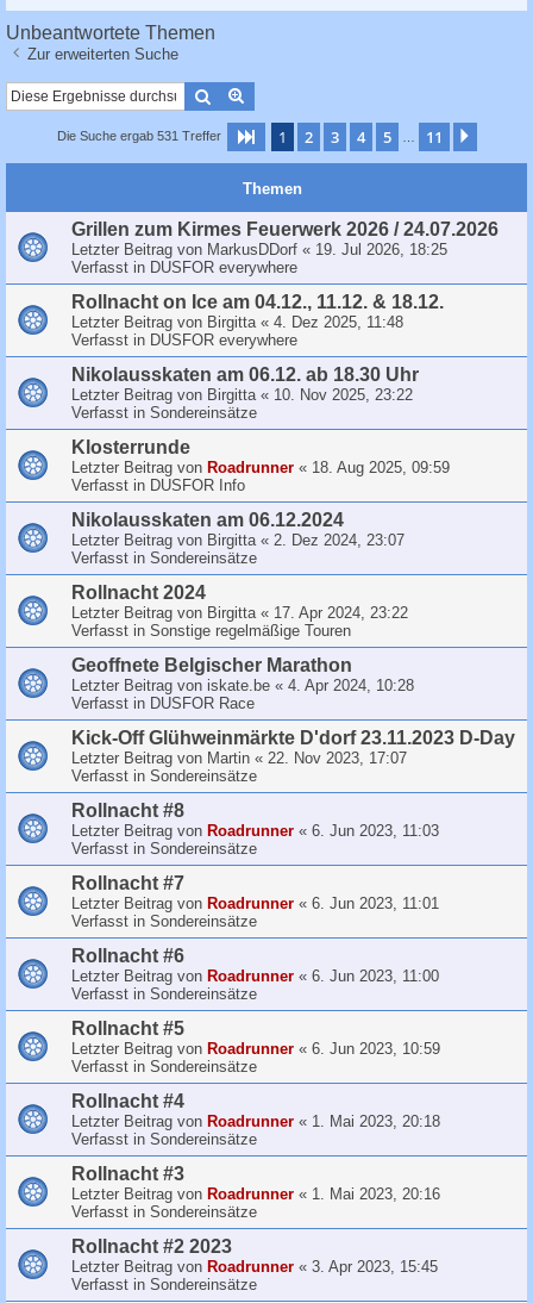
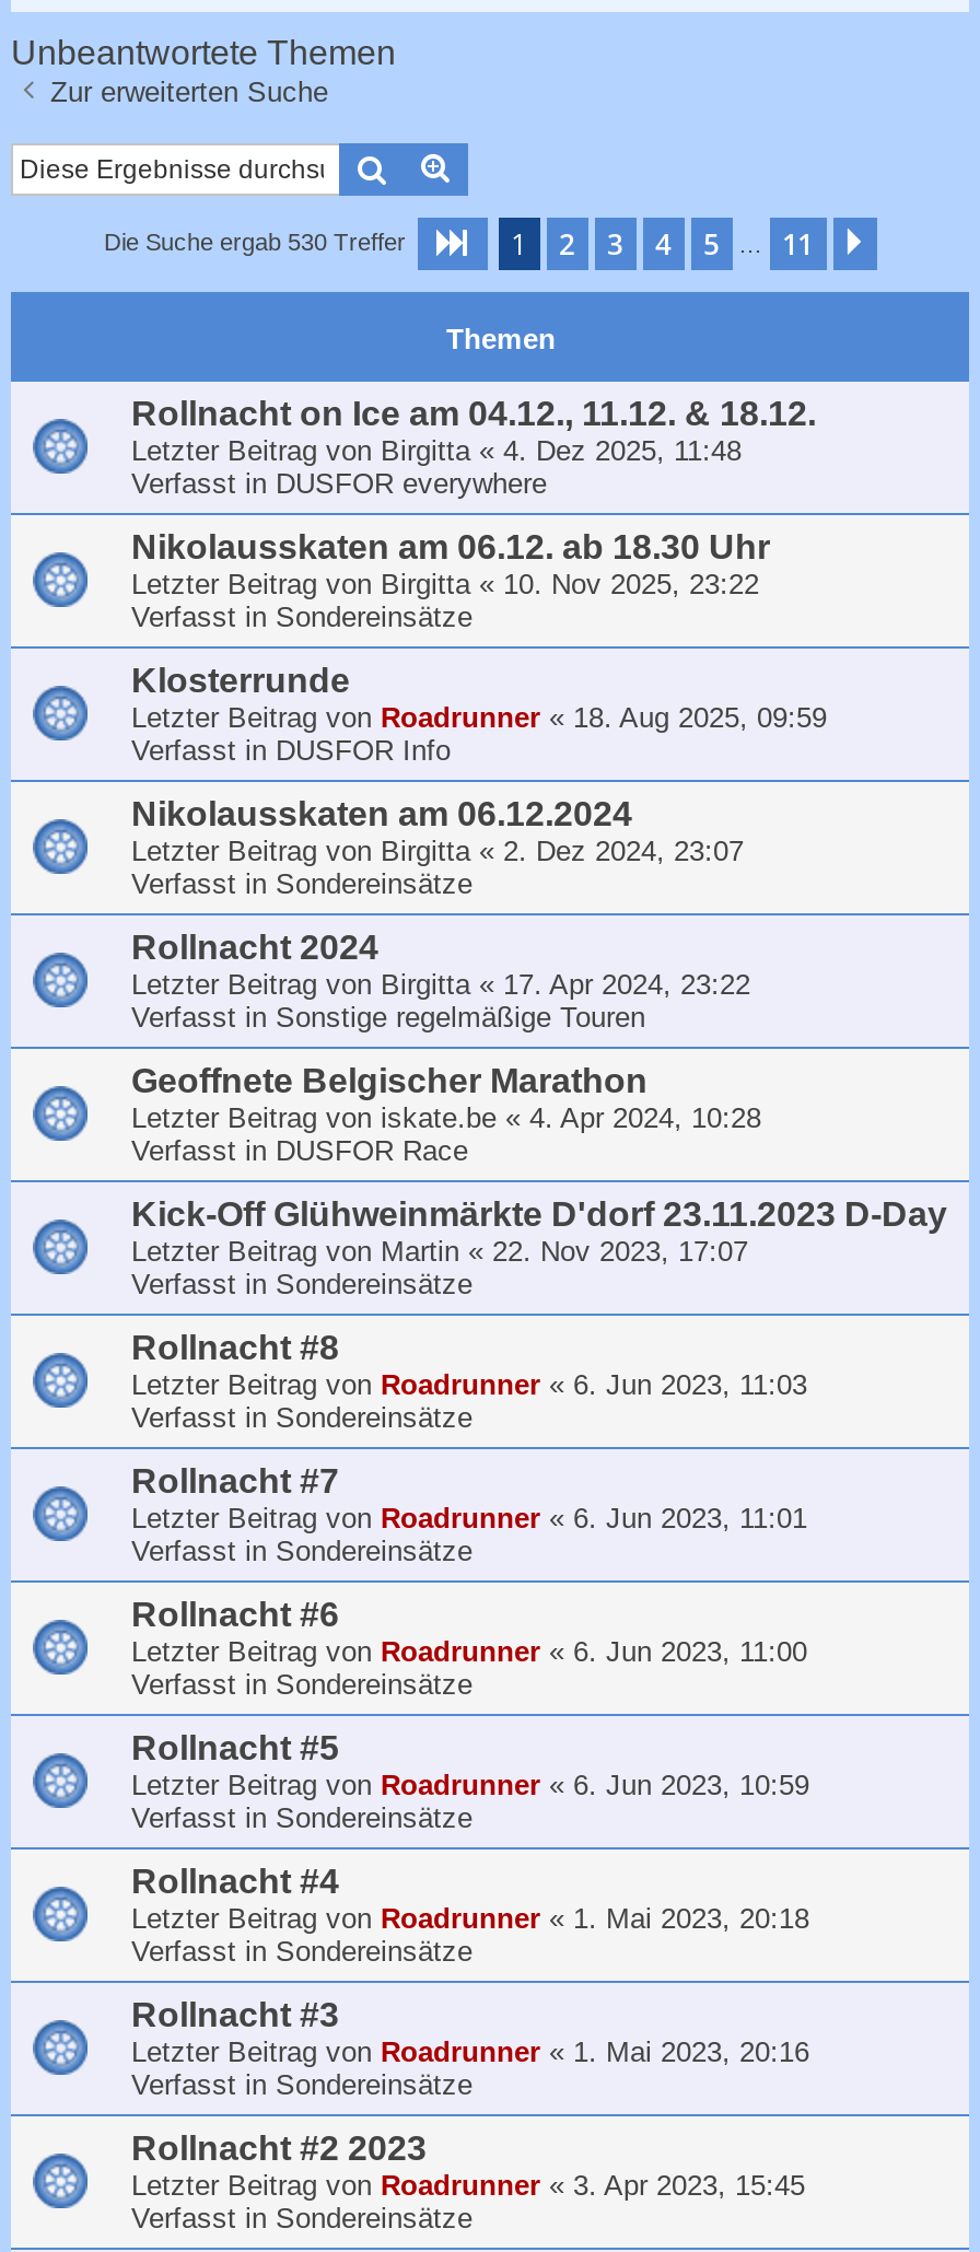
[57,129,224,143] Die Suche ergab 531 Treffer -> [104,228,412,255] Die Suche ergab 530 Treffer
[71,219,498,276] Grillen zum Kirmes Feuerwerk 2026 / 24.07.2026 | Letzter Beitrag von MarkusDDorf «19. Jul 2026, 18:25 | Verfasst in DUSFOR everywhere -> none

